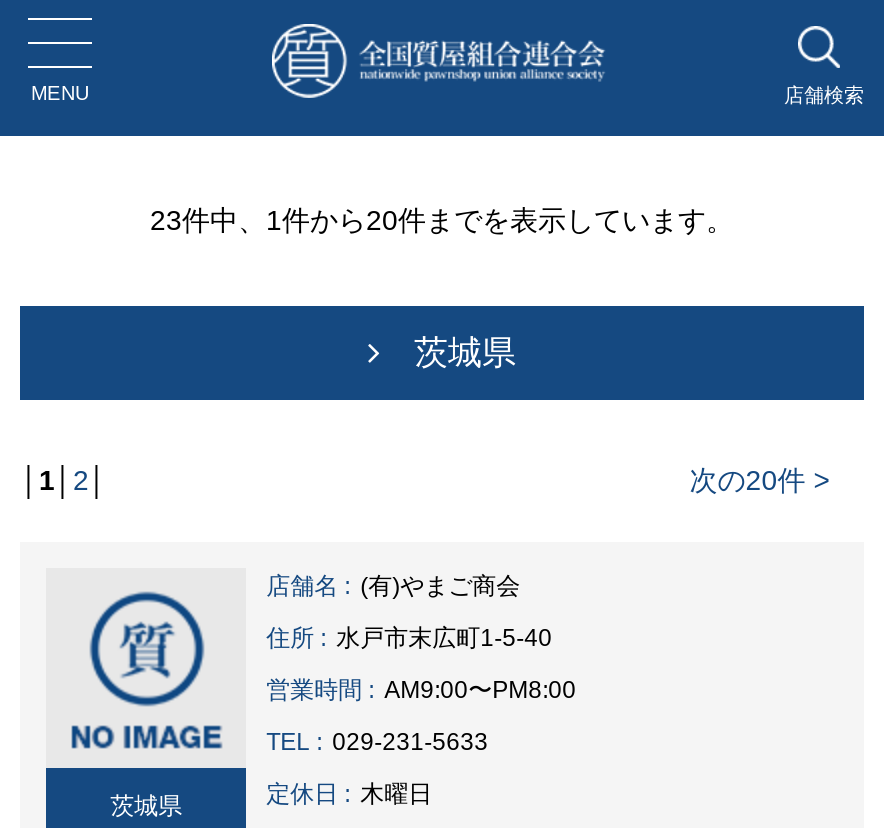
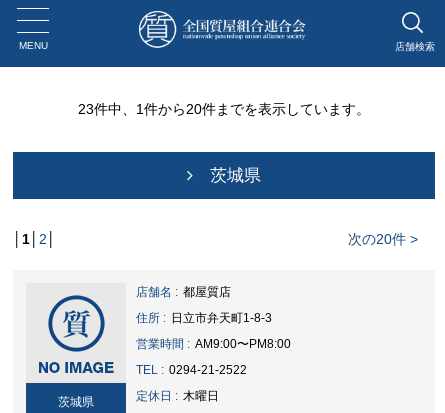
[266,572,520,600] 店舗名 : (有)やまご商会 -> [136,285,231,299] 店舗名 : 都屋質店
[266,624,552,652] 住所 : 水戸市末広町1-5-40 -> [136,311,272,325] 住所 : 日立市弁天町1-8-3
[266,728,488,756] TEL : 029-231-5633 -> [136,363,247,377] TEL : 0294-21-2522

